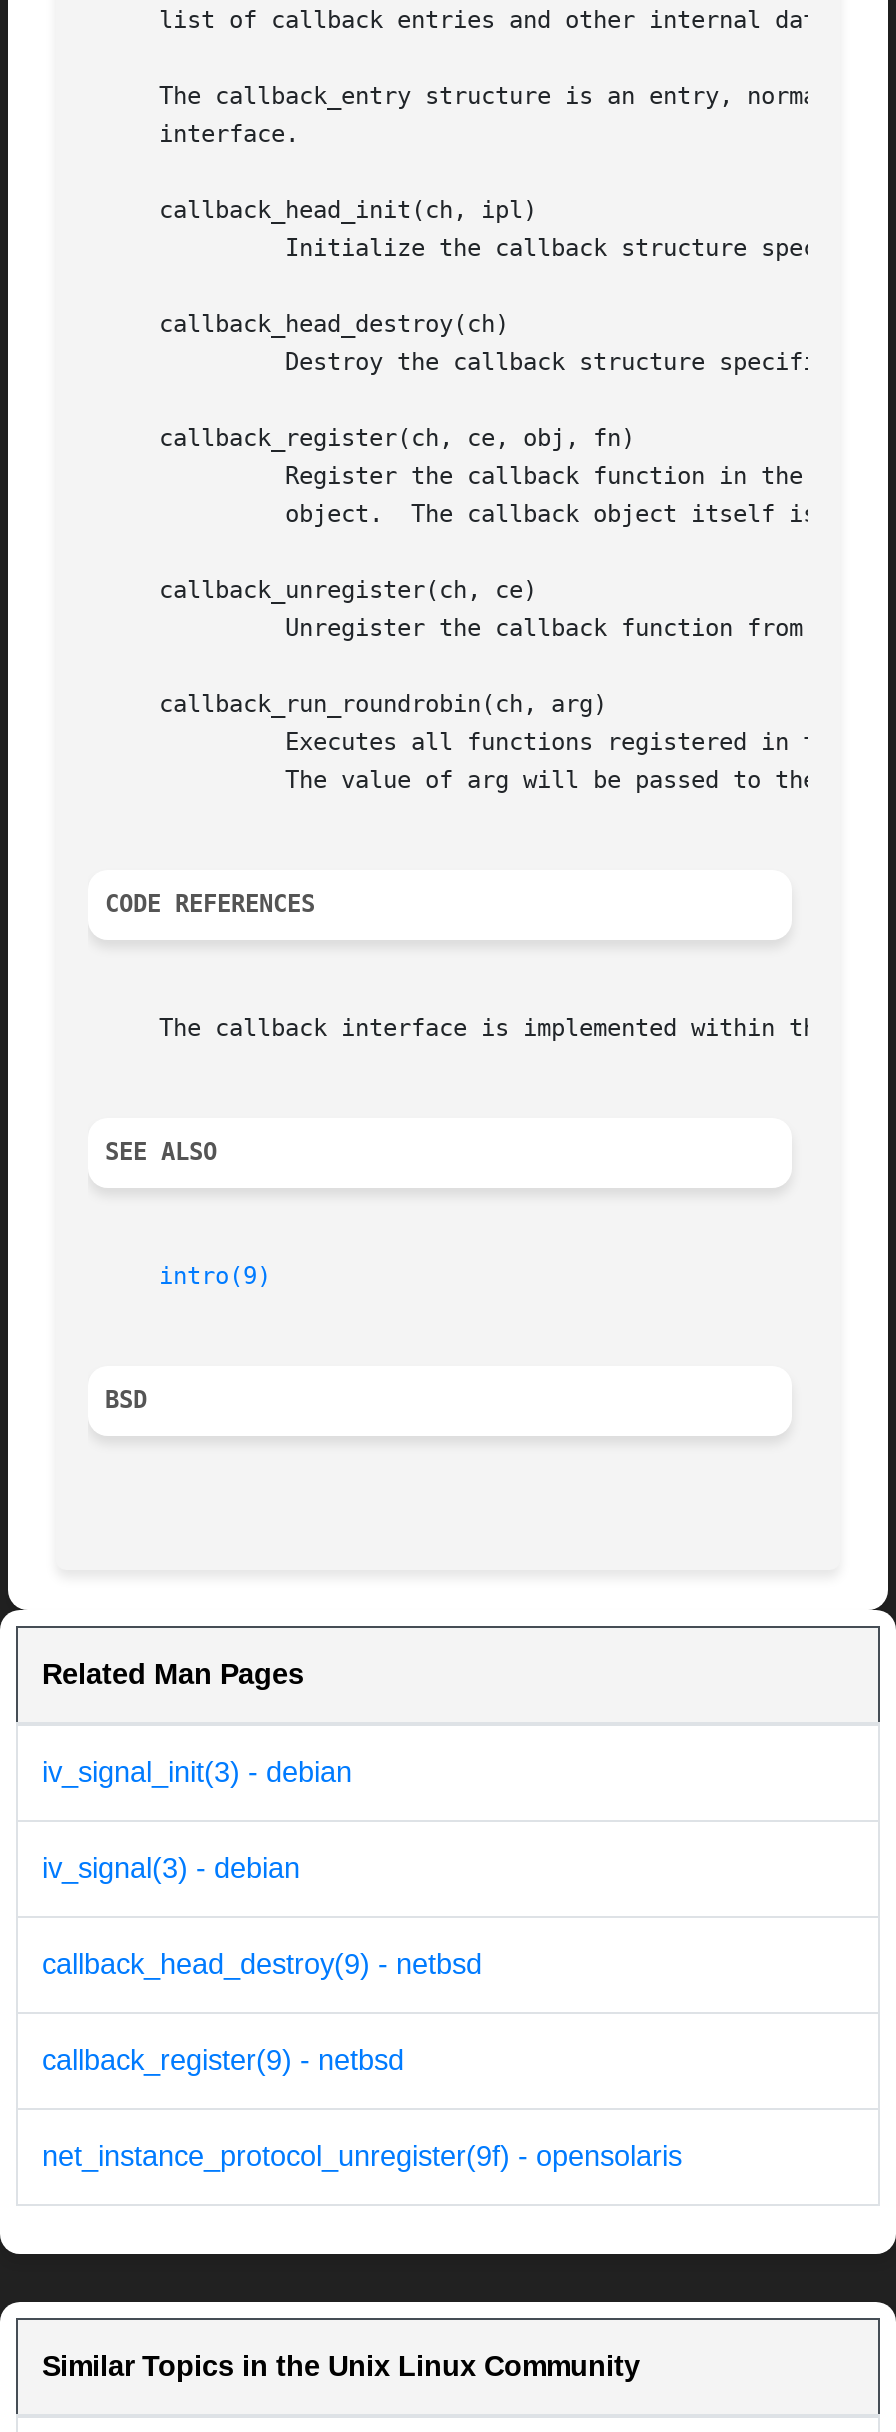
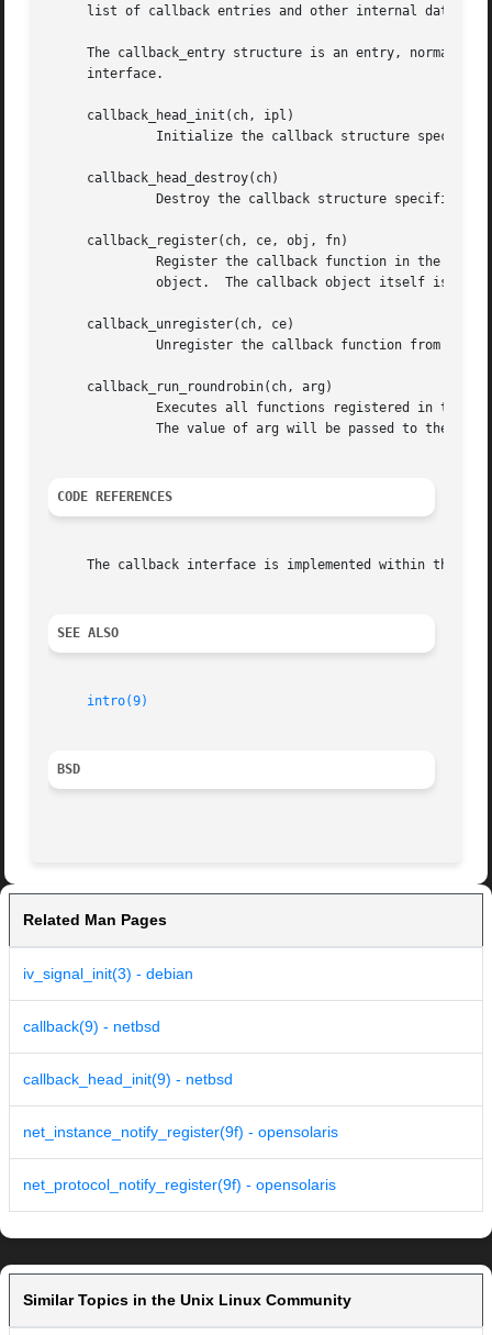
[42,1853,300,1885] iv_signal(3) - debian -> [23,1018,160,1035] callback(9) - netbsd
[42,1949,482,1981] callback_head_destroy(9) - netbsd -> [23,1071,233,1088] callback_head_init(9) - netbsd
[42,2045,404,2077] callback_register(9) - netbsd -> [23,1123,338,1141] net_instance_notify_register(9f) - opensolaris
[42,2141,682,2173] net_instance_protocol_unregister(9f) - opensolaris -> [23,1176,336,1194] net_protocol_notify_register(9f) - opensolaris

